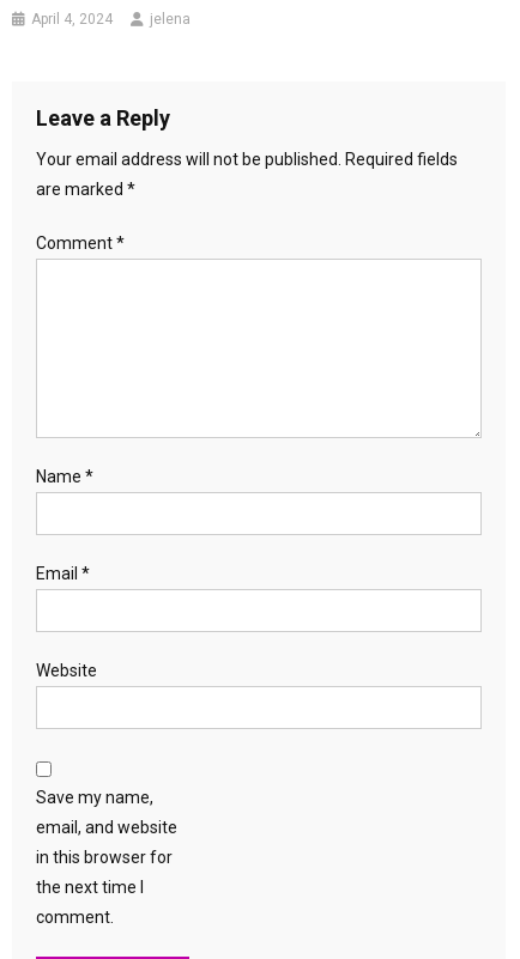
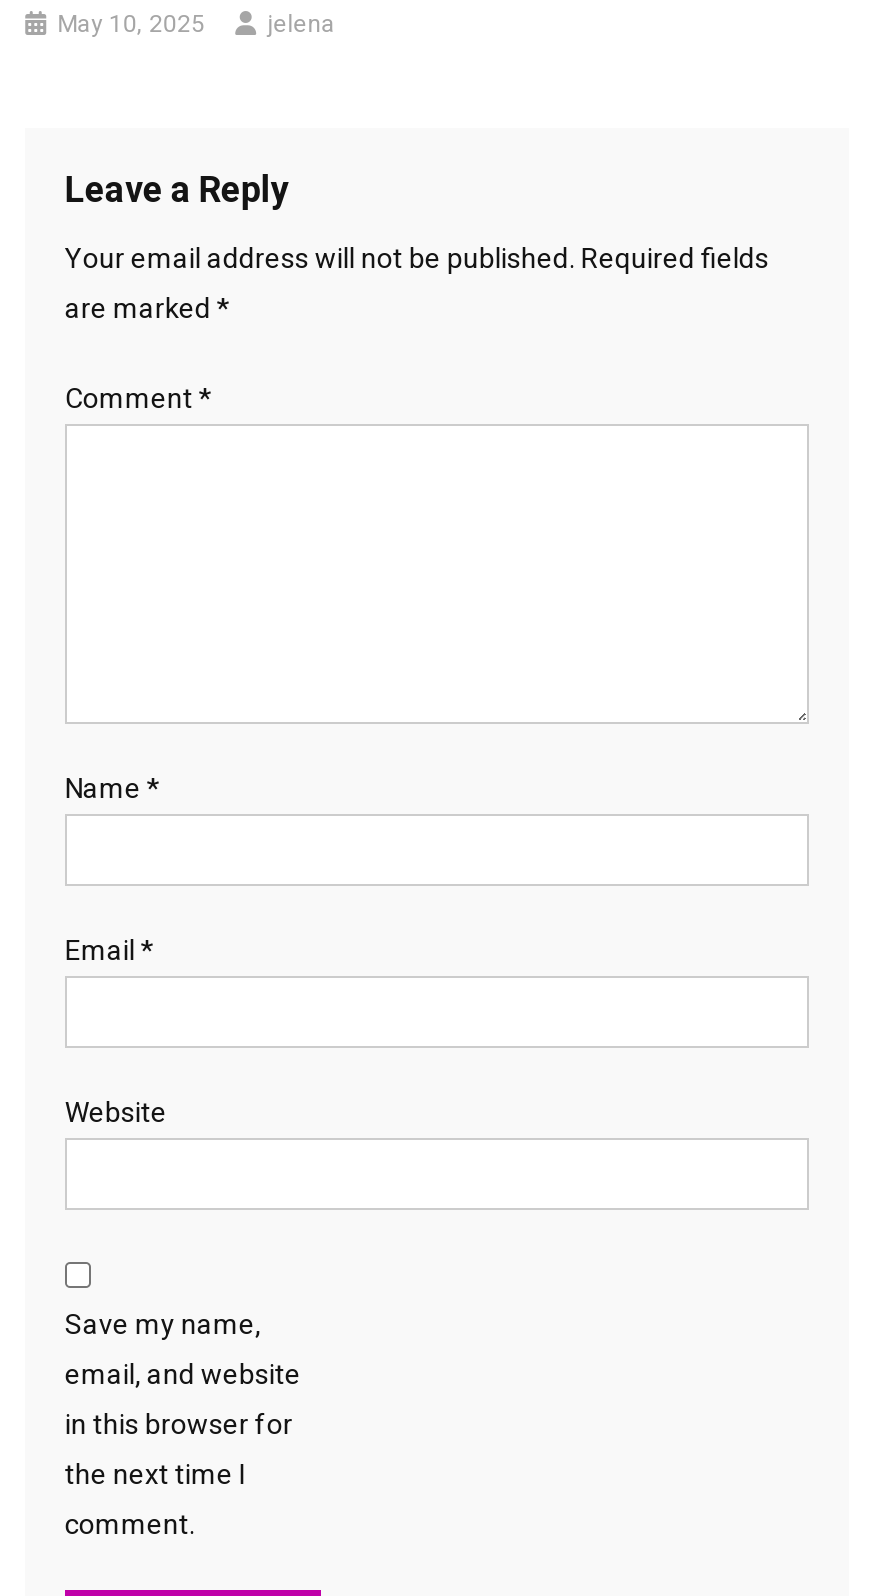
[31,11,113,27] April 4, 2024 -> [57,10,205,38] May 10, 2025

